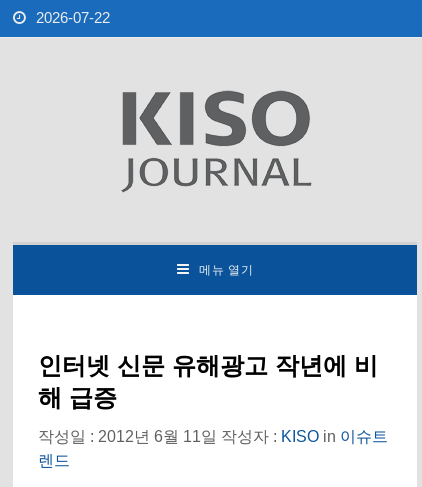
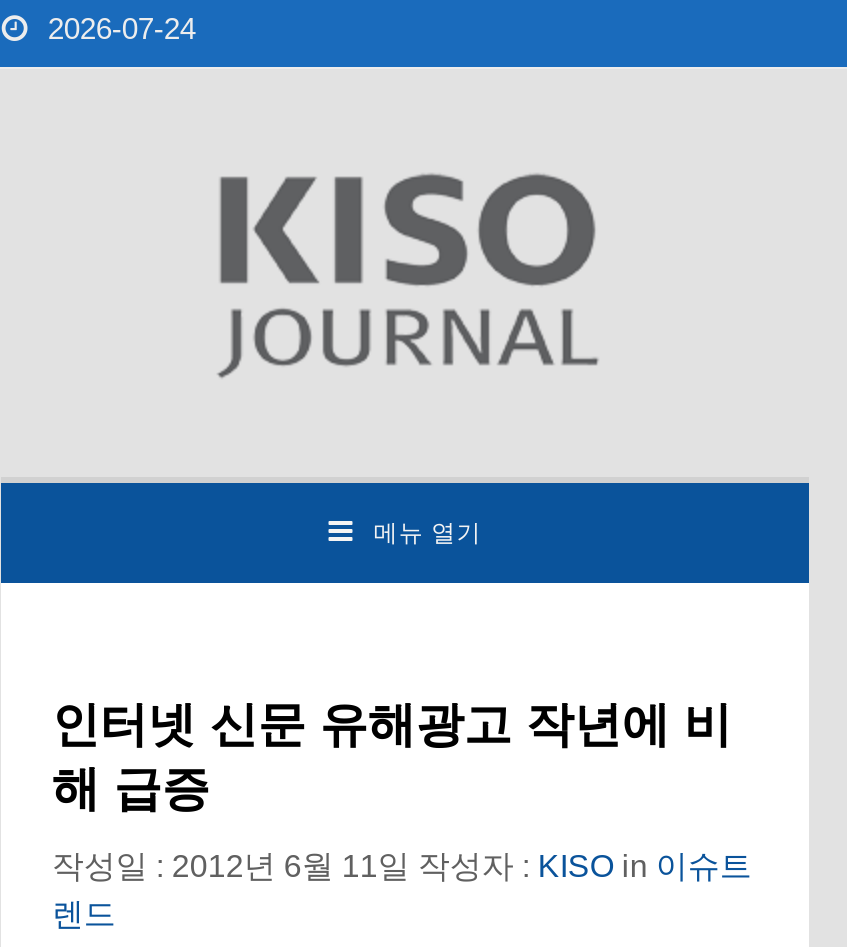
[36,9,110,26] 2026-07-22 -> [48,11,196,45] 2026-07-24

